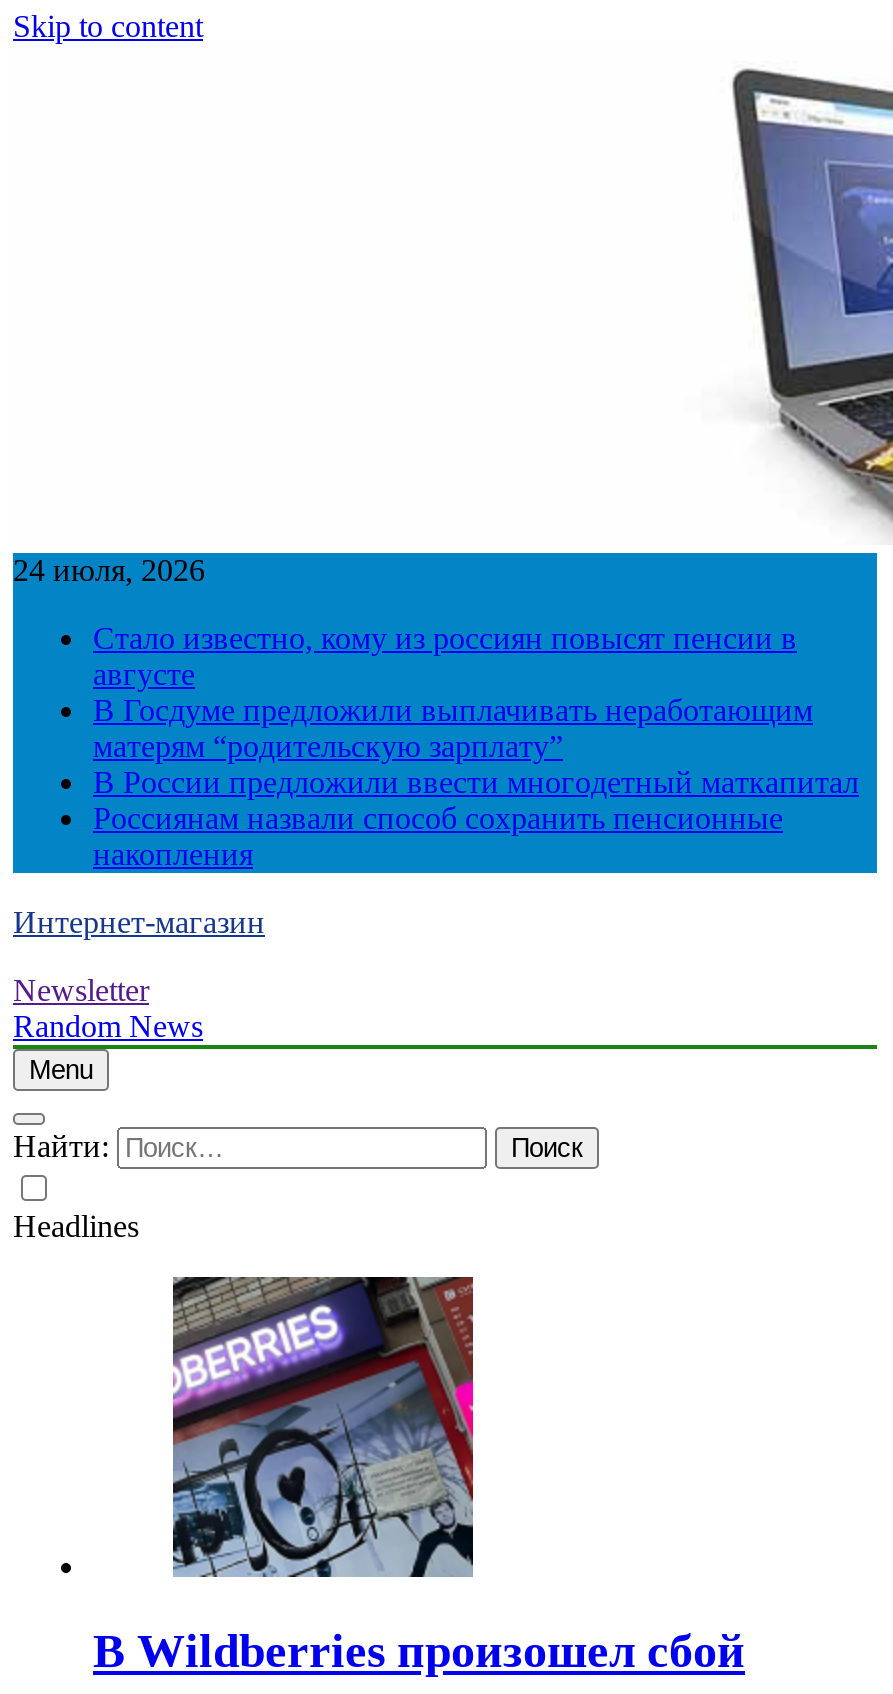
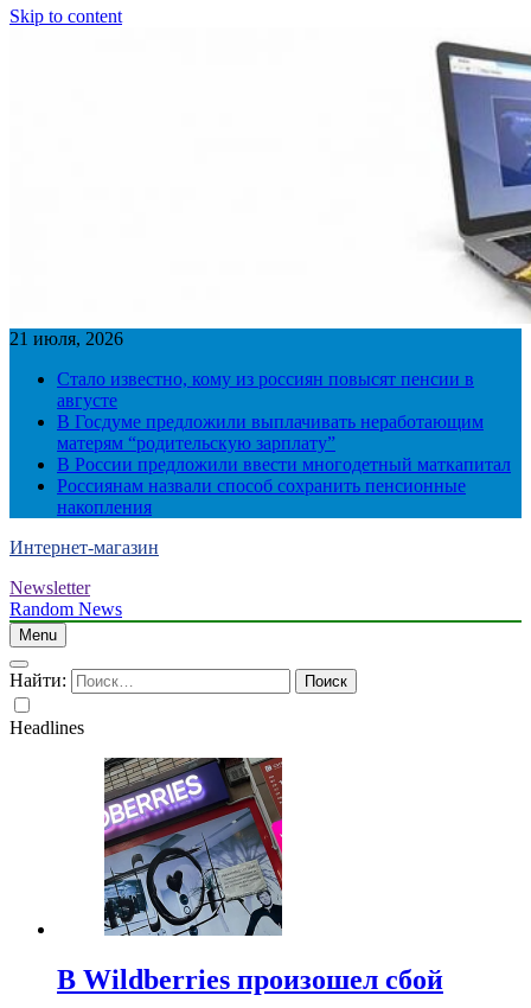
[13,553,205,587] 24 июля, 2026 -> [9,328,123,349] 21 июля, 2026

